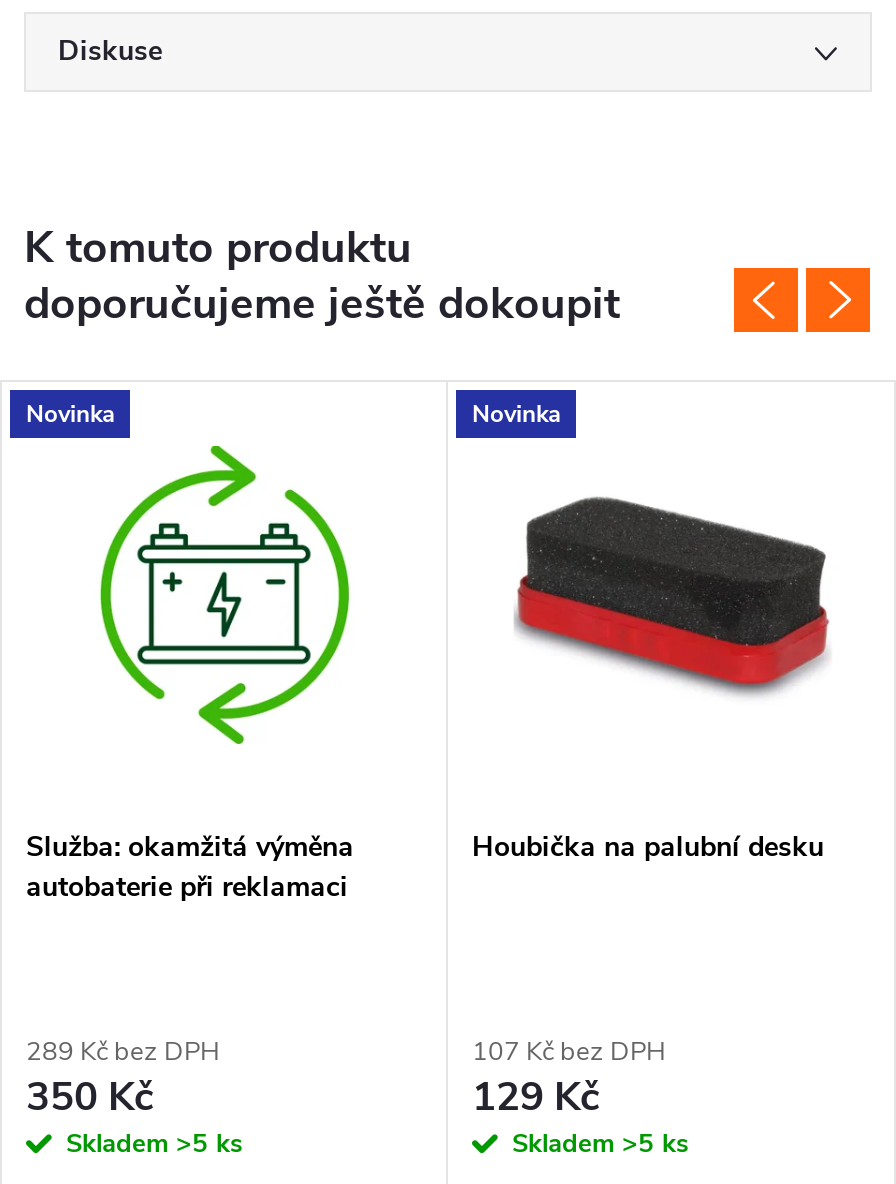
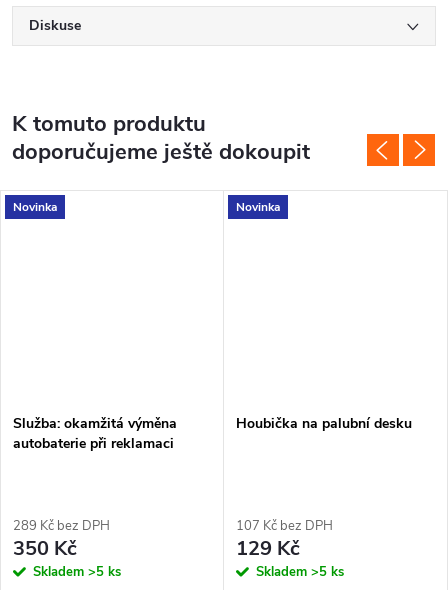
[98,444,352,746] [image] -> none
[514,496,830,698] [image] -> none

